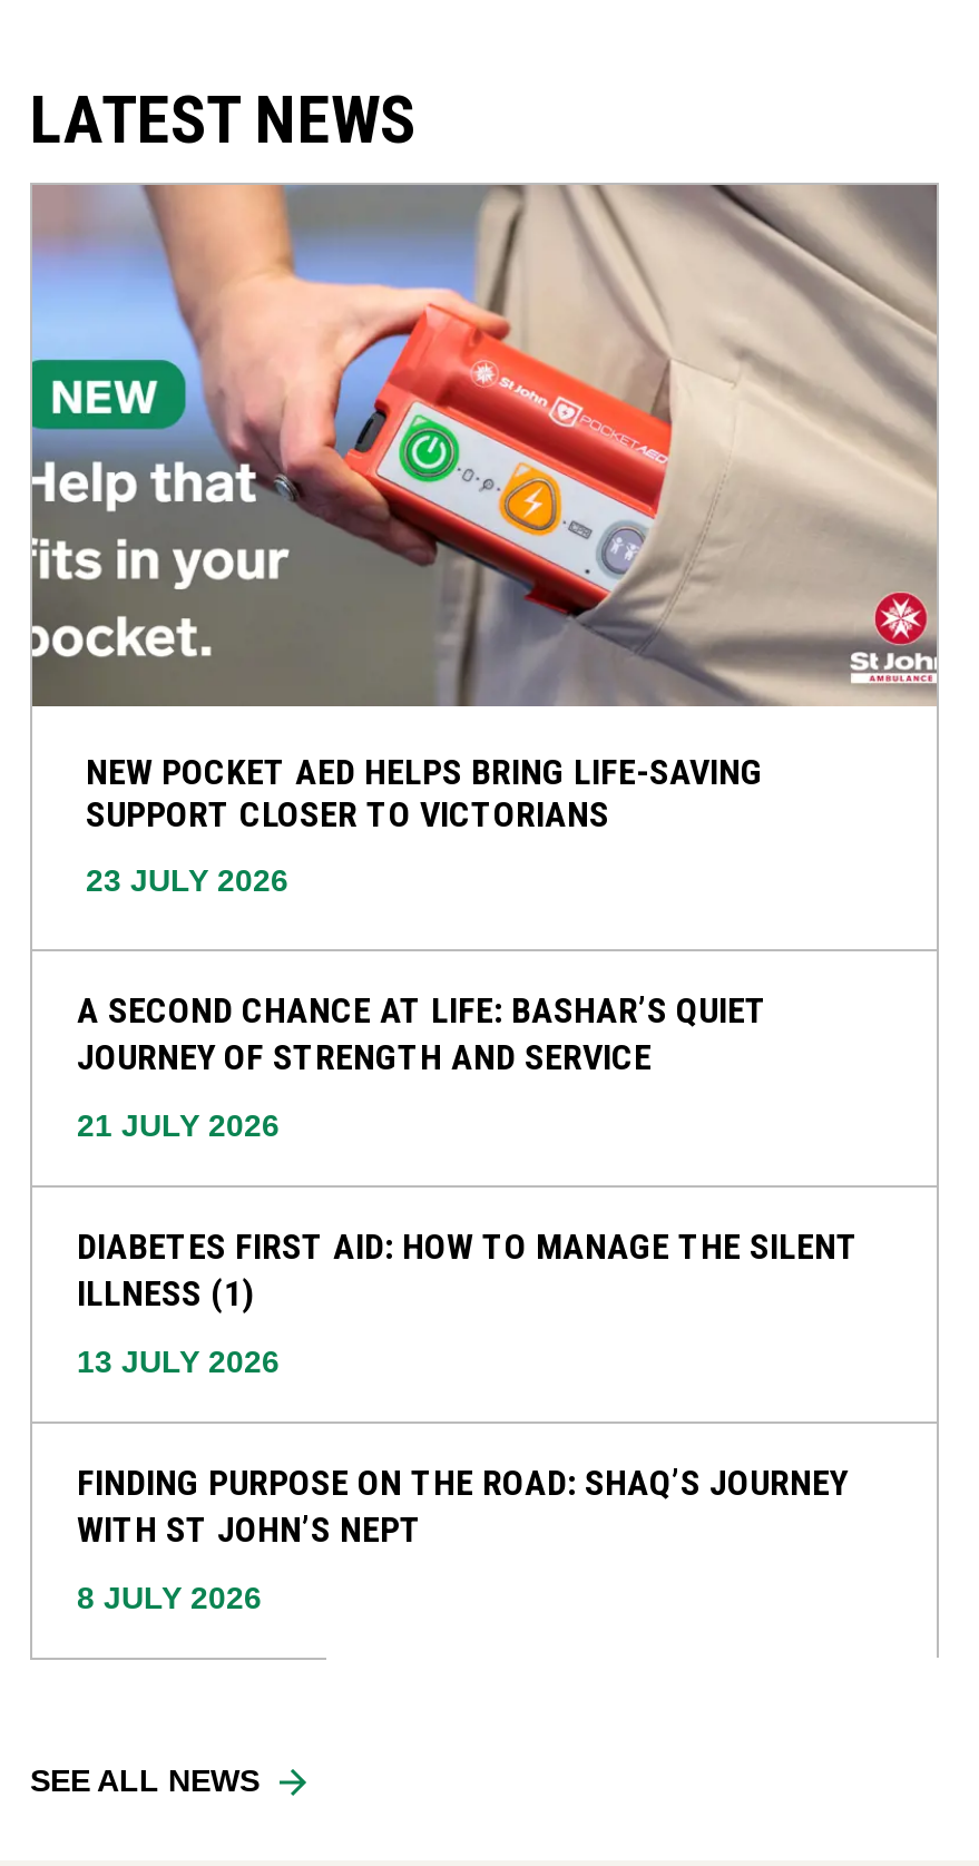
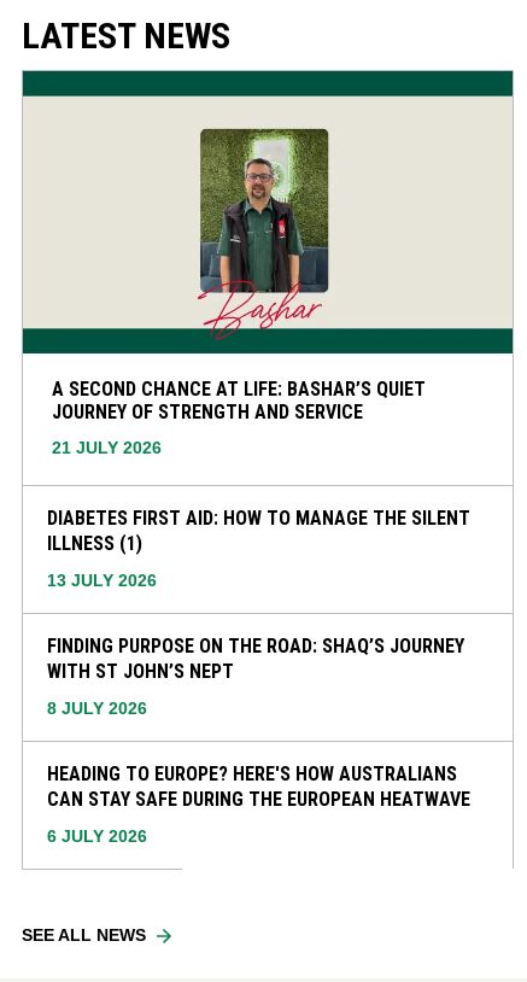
[30,183,939,709] [image] -> [23,70,514,355] [image]
[86,750,763,897] NEW POCKET AED HELPS BRING LIFE-SAVING | SUPPORT CLOSER TO VICTORIANS | 23 JULY 2026 -> none
moved [77,989,767,1143] -> [52,377,426,457]: A SECOND CHANCE AT LIFE: BASHAR’S QUIET | JOURNEY OF STRENGTH AND SERVICE | 21 JULY 2026
moved [77,1225,859,1615] -> [47,506,470,718]: DIABETES FIRST AID: HOW TO MANAGE THE SILENT | ILLNESS (1) | 13 JULY 2026 | FINDING PURPOSE ON THE ROAD: SHAQ’S JOURNEY | WITH ST JOHN’S NEPT | 8 JULY 2026
none -> [47,762,470,845] HEADING TO EUROPE? HERE'S HOW AUSTRALIANS | CAN STAY SAFE DURING THE EUROPEAN HEATWAVE | 6 JULY 2026

